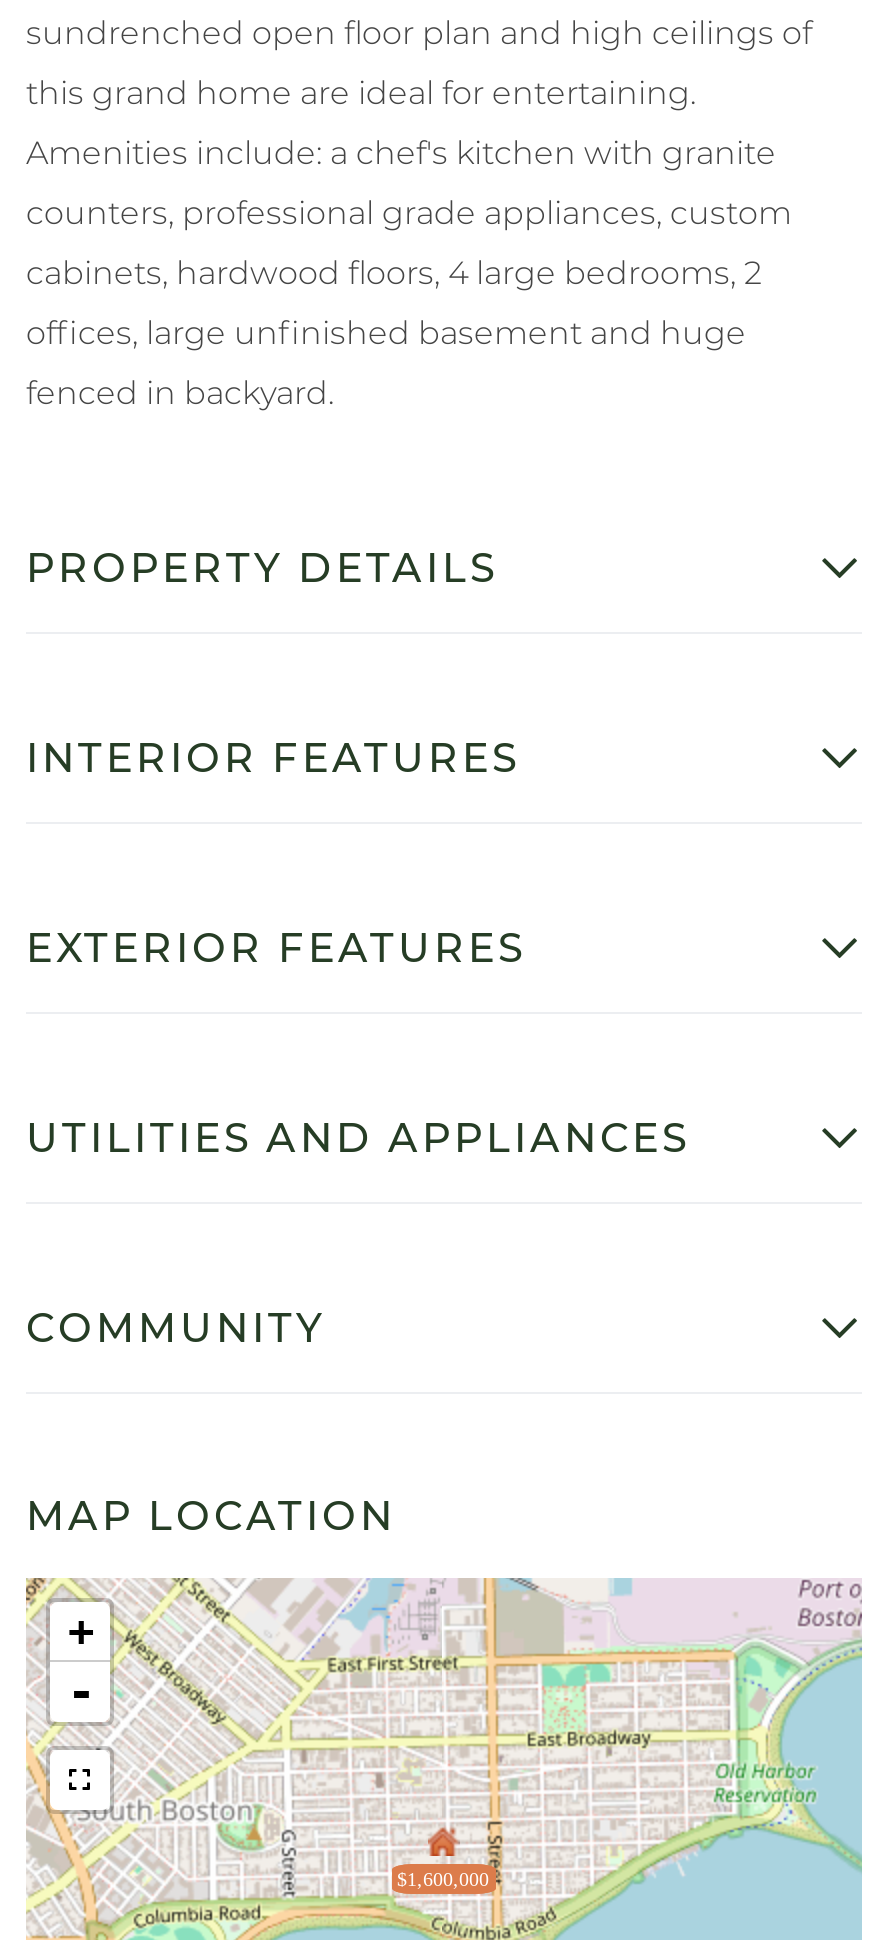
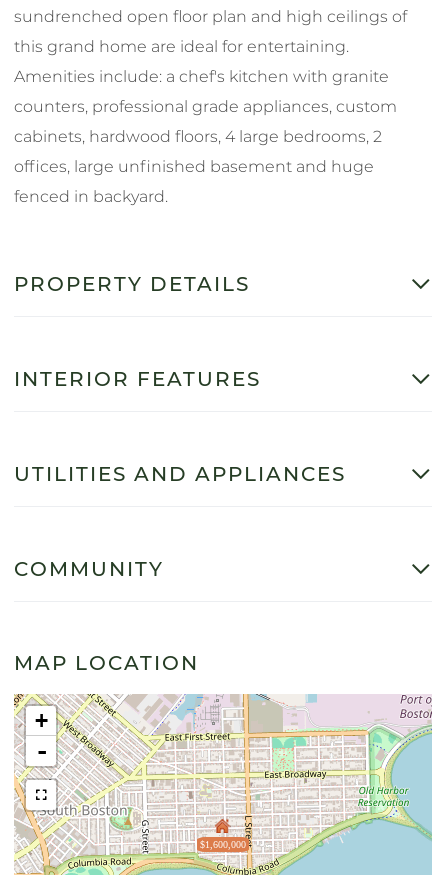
[26,923,526,971] EXTERIOR FEATURES -> none

